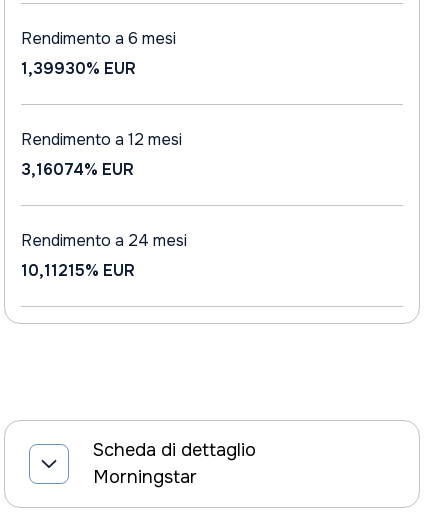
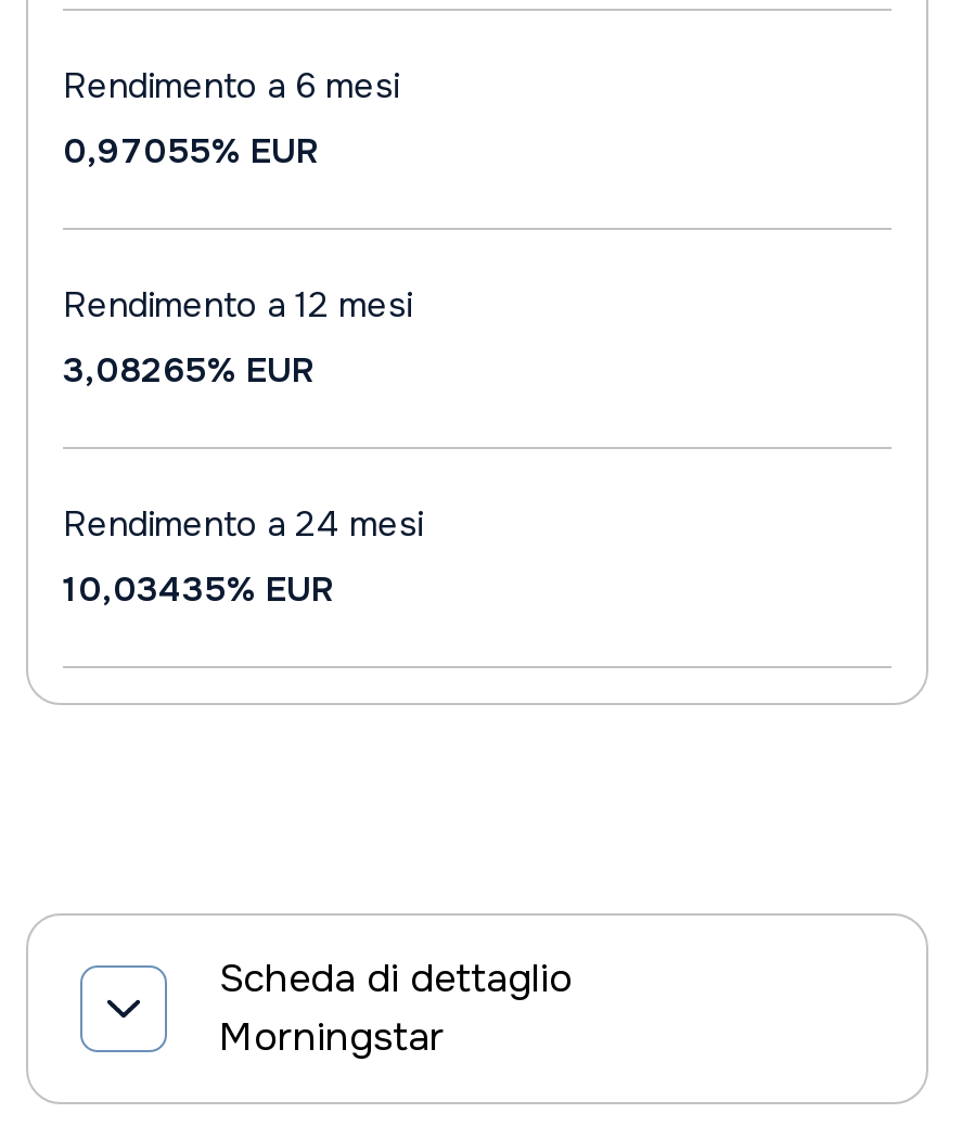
[21,58,136,79] 1,39930% EUR -> [63,128,319,174] 0,97055% EUR
[21,159,134,180] 3,16074% EUR -> [63,347,315,393] 3,08265% EUR
[21,260,135,281] 10,11215% EUR -> [63,566,334,612] 10,03435% EUR

